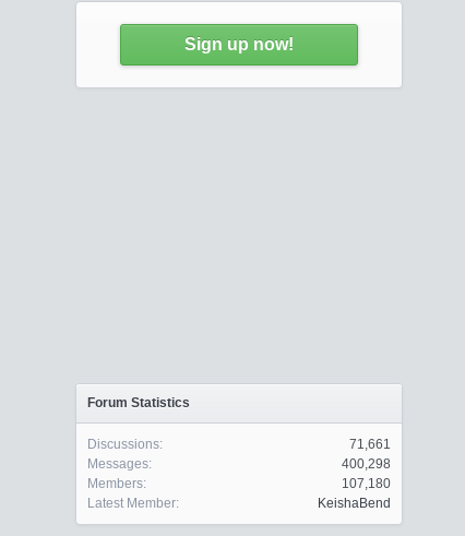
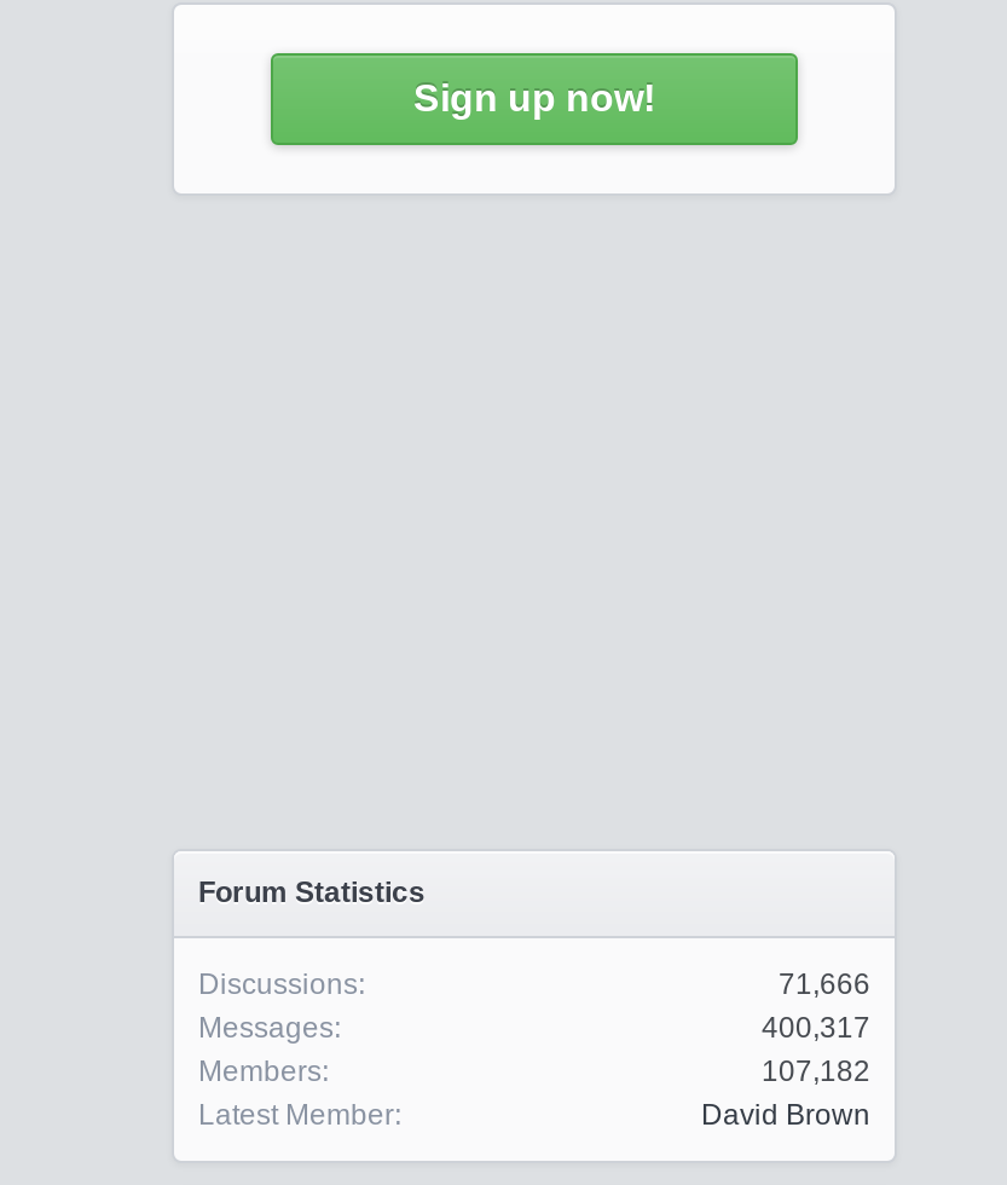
[349,437,391,452] 71,661 -> [779,967,870,1001] 71,666
[342,456,391,472] 400,298 -> [762,1011,870,1045] 400,317
[342,476,391,491] 107,180 -> [762,1054,870,1088] 107,182
[318,496,391,511] KeishaBend -> [701,1098,870,1132] David Brown

